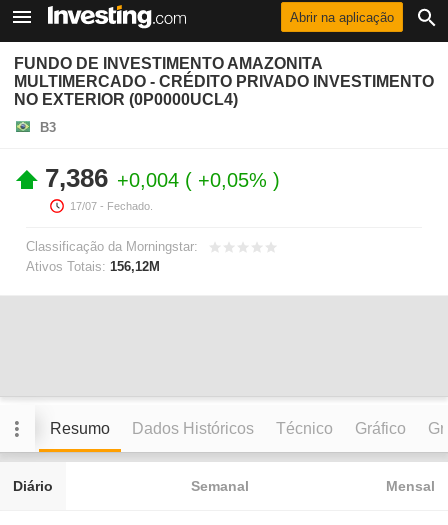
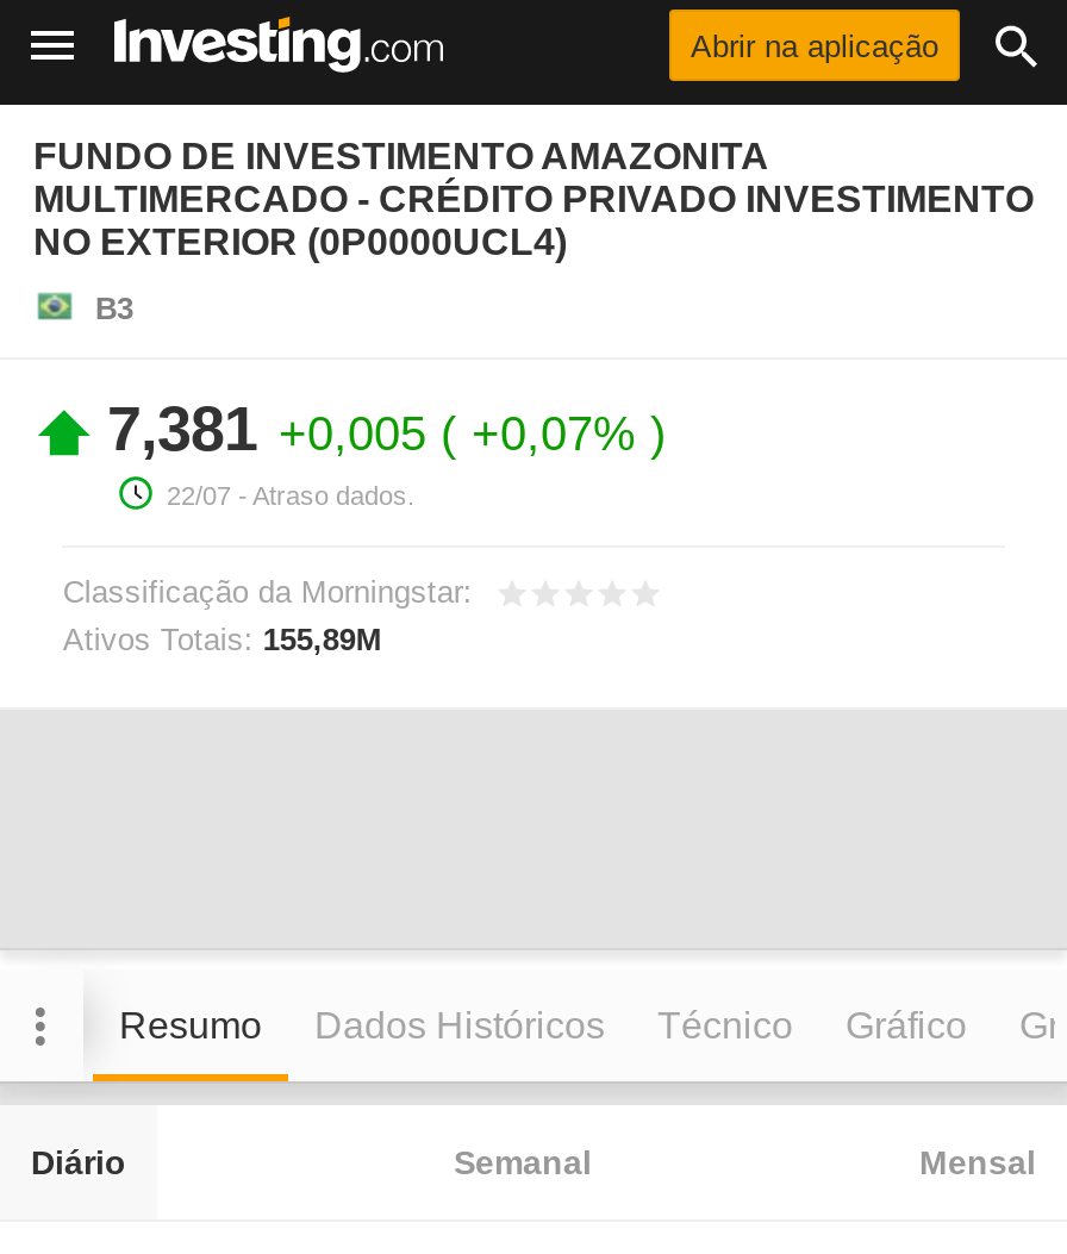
[45,163,273,212] 7,386 +0,004 +0,05% | 17/07 - Fechado. -> [107,393,650,510] 7,381 +0,005 +0,07% | 22/07 - Atraso dados.
[26,259,160,274] Ativos Totais: 156,12M -> [63,622,382,658] Ativos Totais: 155,89M

